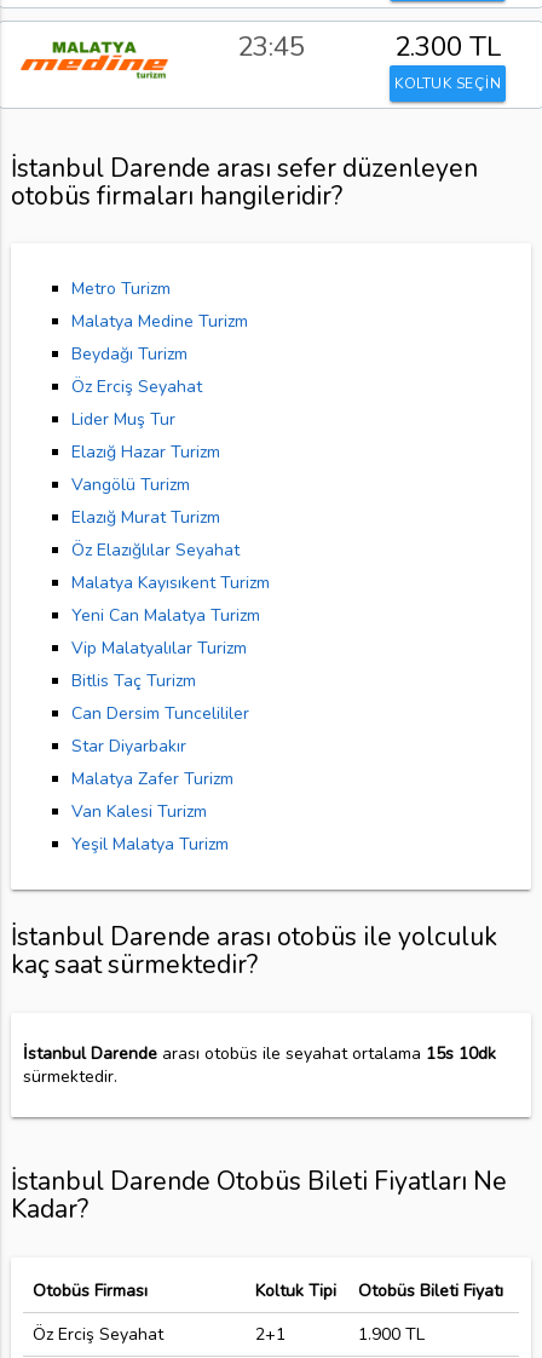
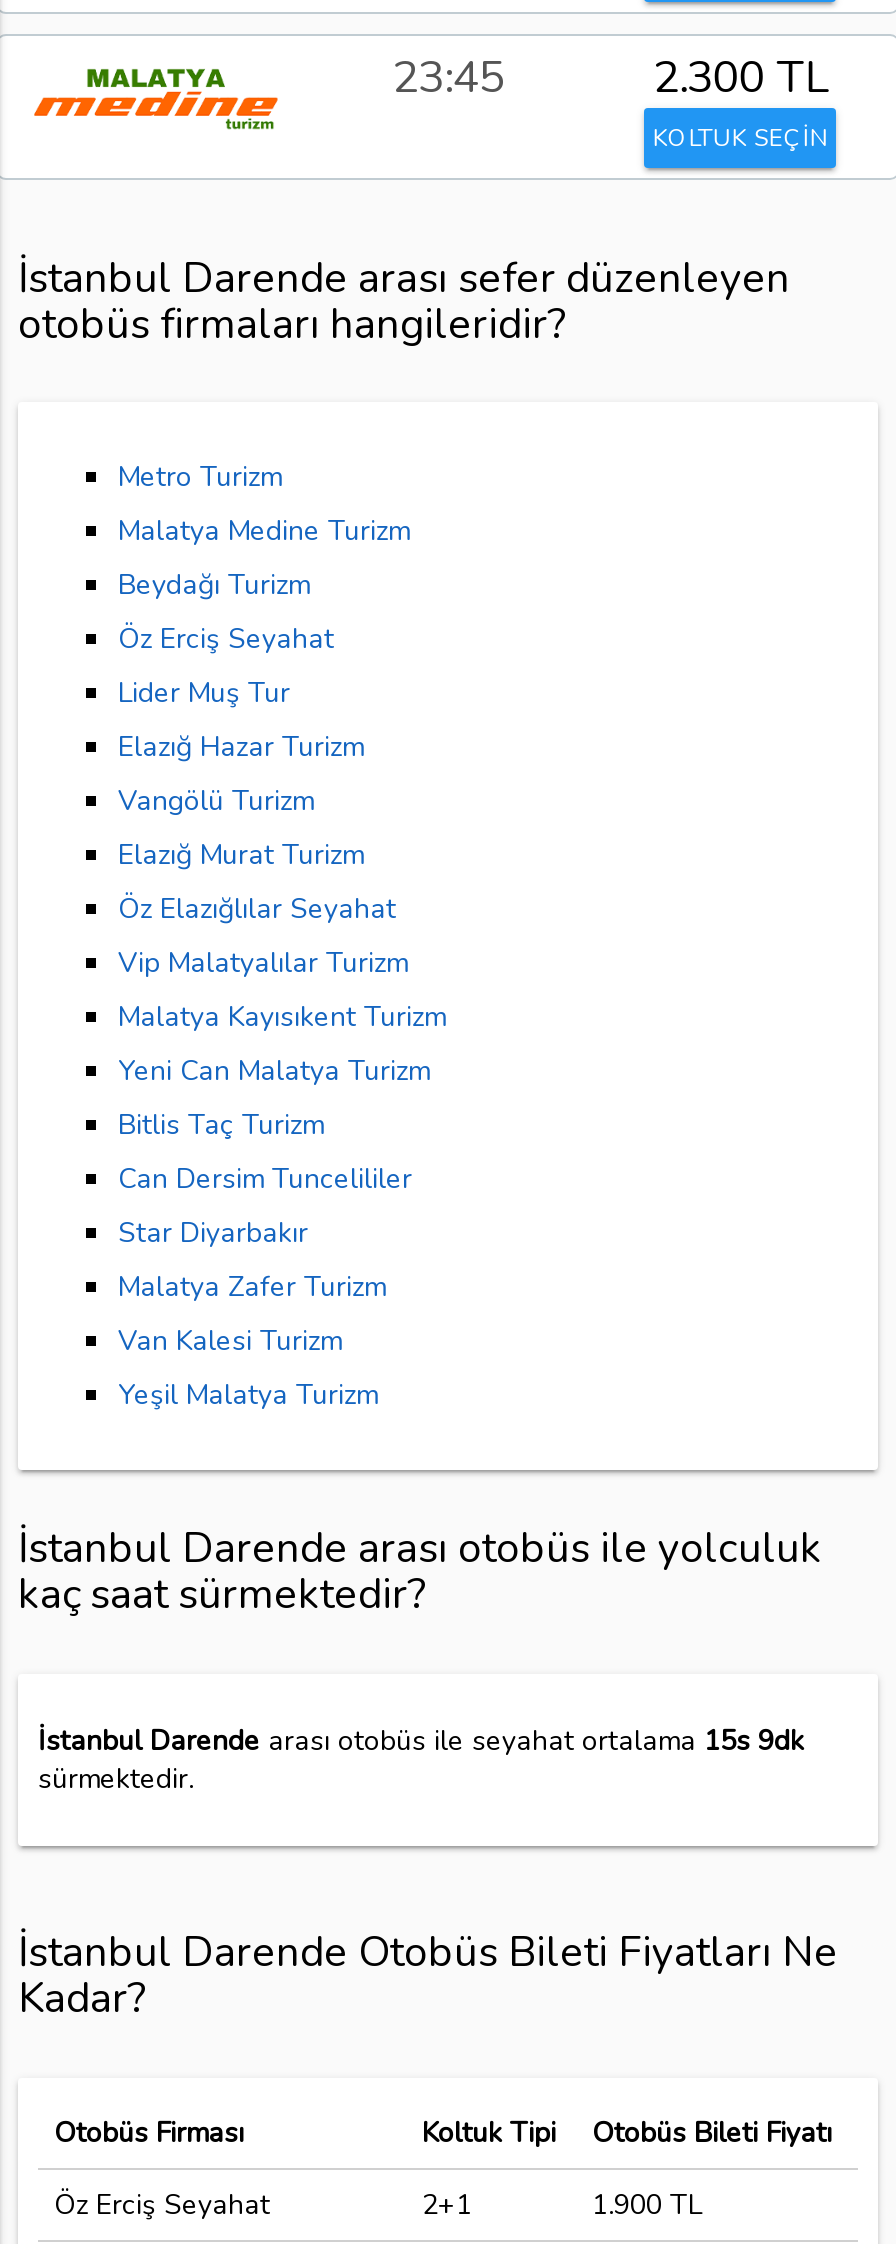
moved [71,572,270,628] -> [118,999,446,1091]: Malatya Kayısıkent Turizm | Yeni Can Malatya Turizm
moved [71,637,247,660] -> [118,945,408,983]: Vip Malatyalılar Turizm
[23,1042,496,1065] İstanbul Darende arası otobüs ile seyahat ortalama 15s 10dk -> [38,1723,804,1761] İstanbul Darende arası otobüs ile seyahat ortalama 15s 9dk

